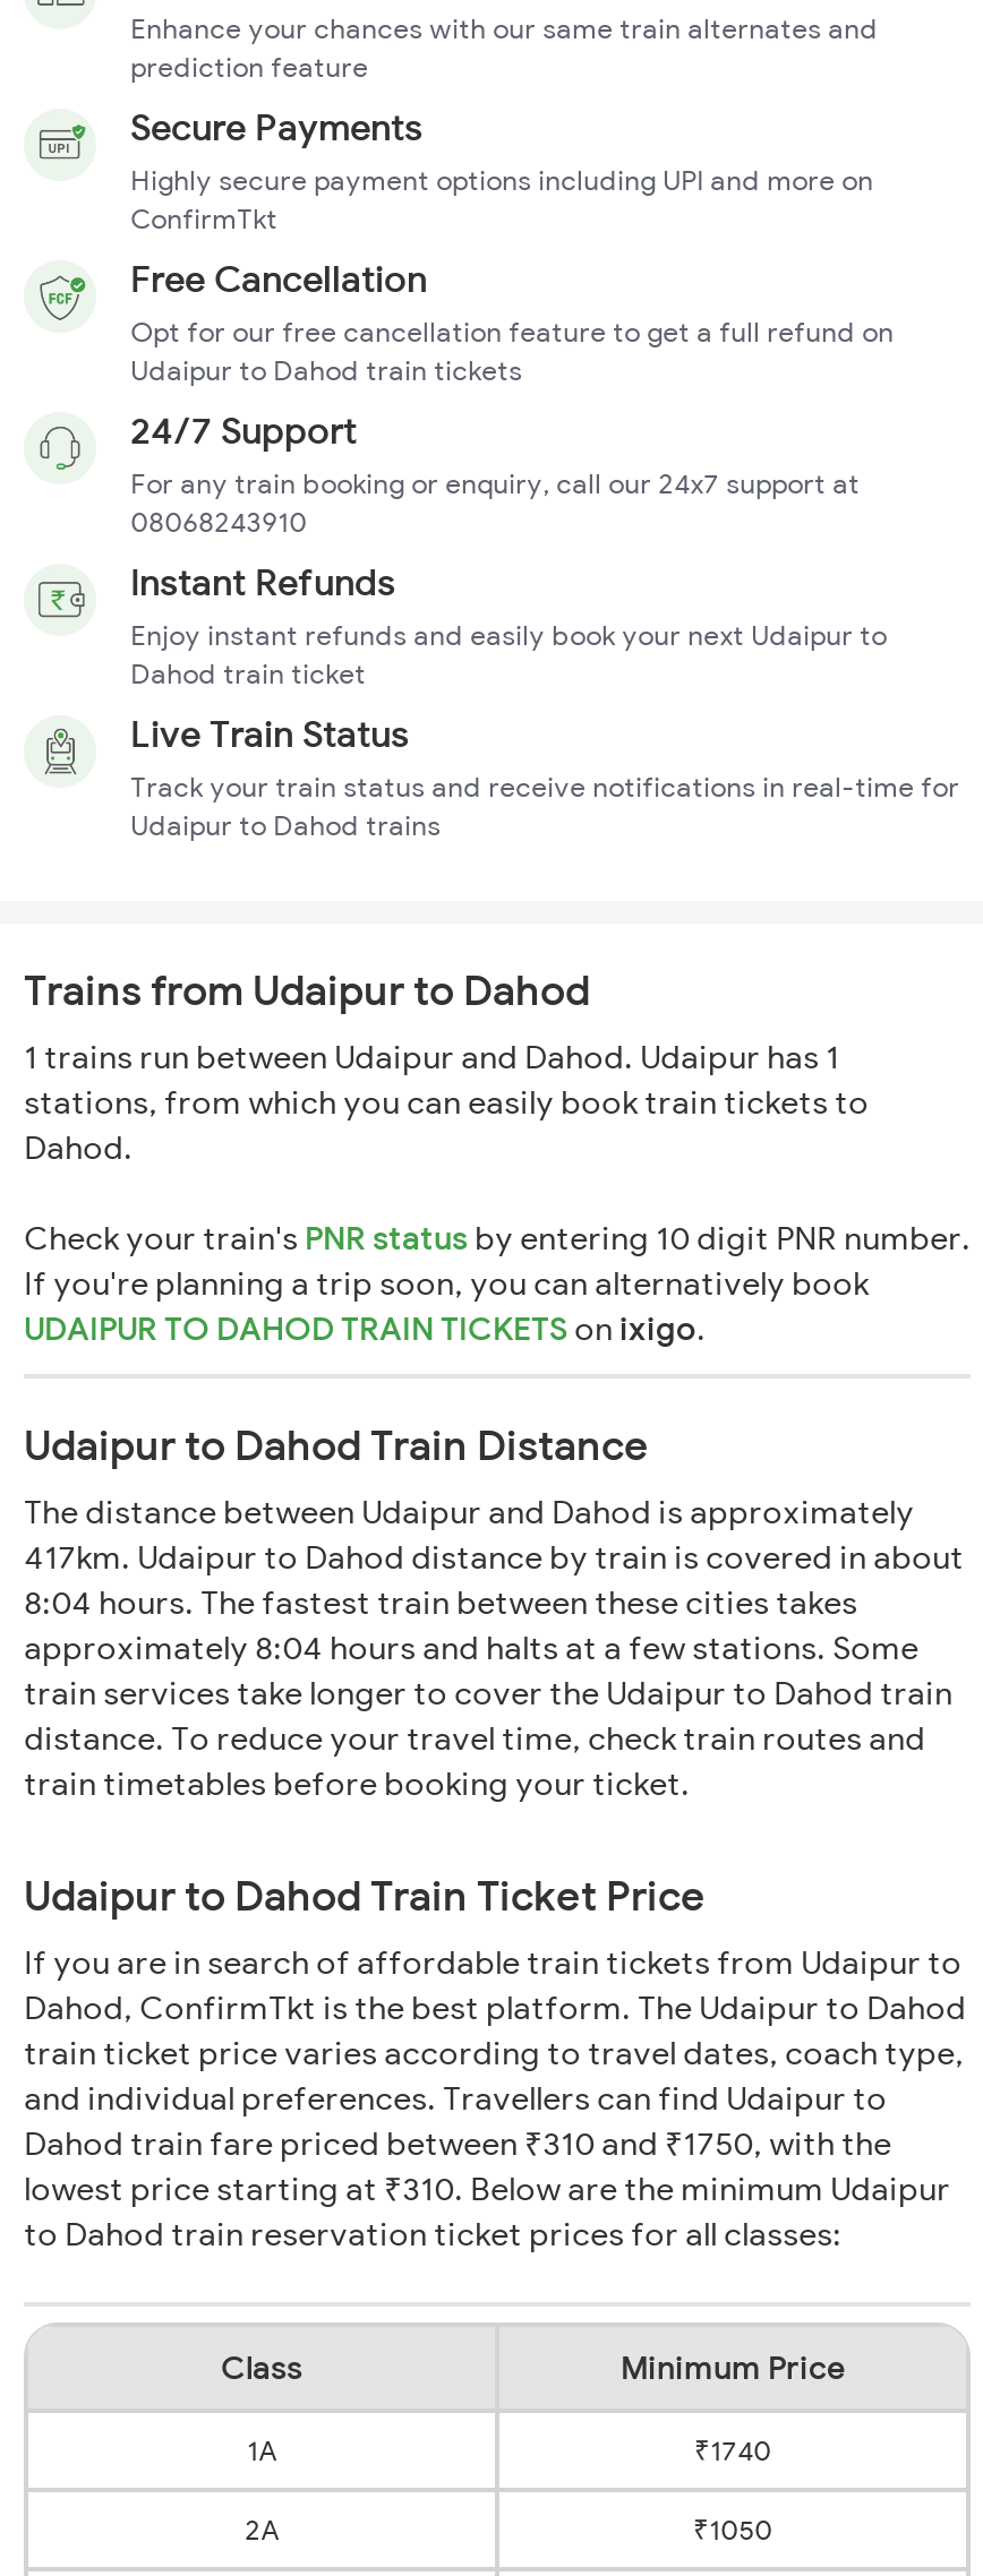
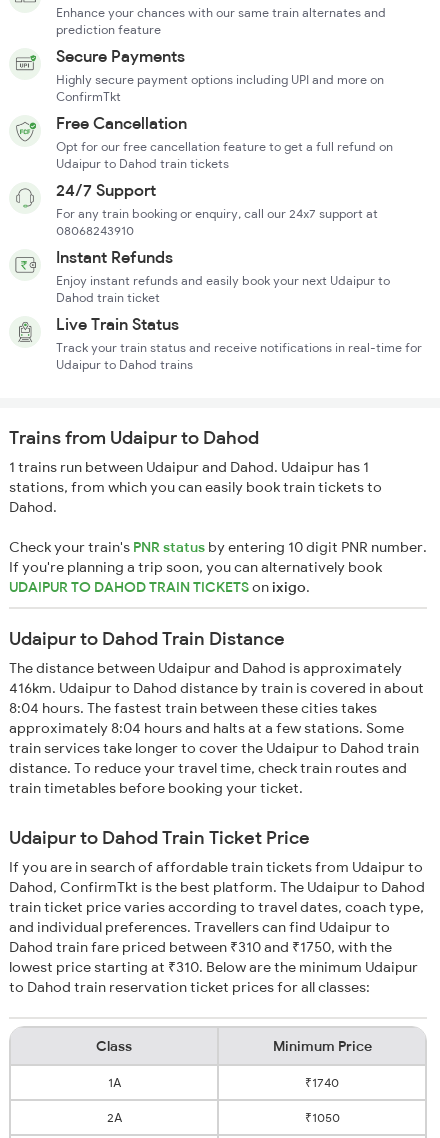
[24,1537,964,1578] 417km. Udaipur to Dahod distance by train is covered in about -> [9,679,424,697] 416km. Udaipur to Dahod distance by train is covered in about

